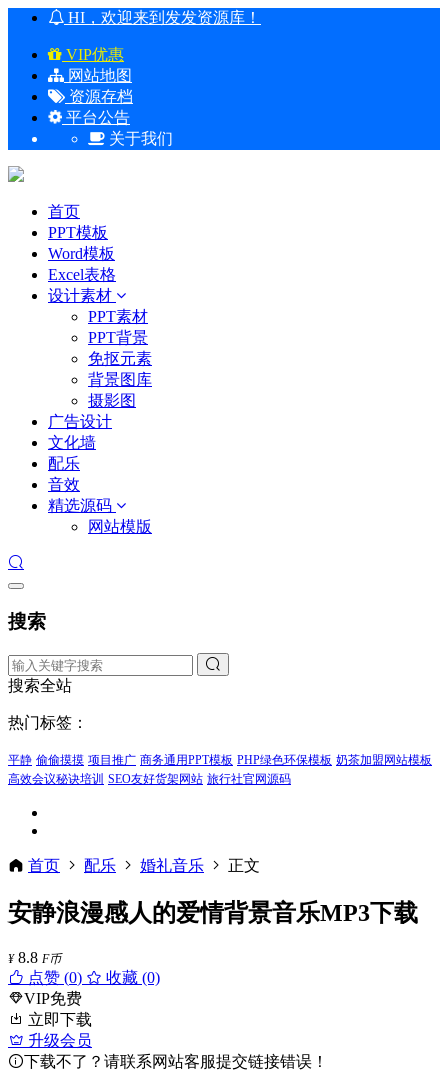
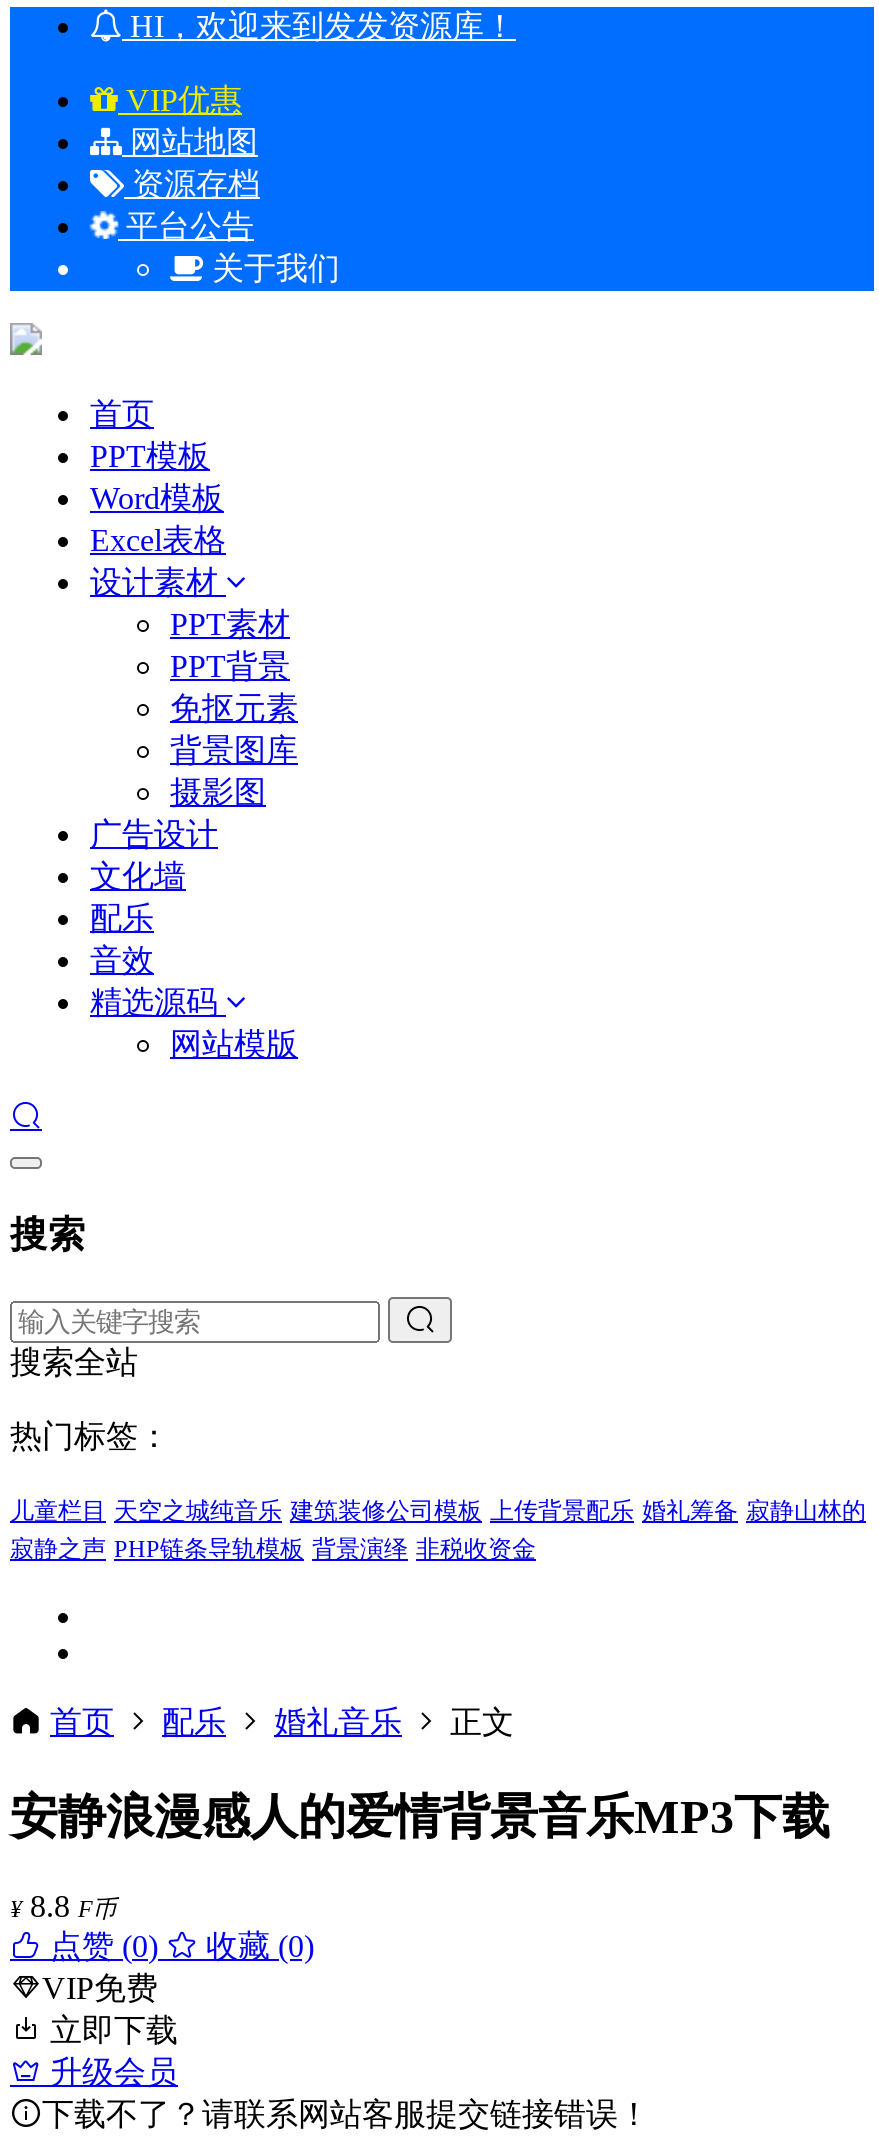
[8,753,432,786] 平静 偷偷摸摸 项目推广 商务通用PPT模板 PHP绿色环保模板 奶茶加盟网站模板 | 高效会议秘诀培训 SEO友好货架网站 旅行社官网源码 -> [10,1498,866,1564] 儿童栏目 天空之城纯音乐 建筑装修公司模板 上传背景配乐 婚礼筹备 寂静山林的 | 寂静之声 PHP链条导轨模板 背景演绎 非税收资金

